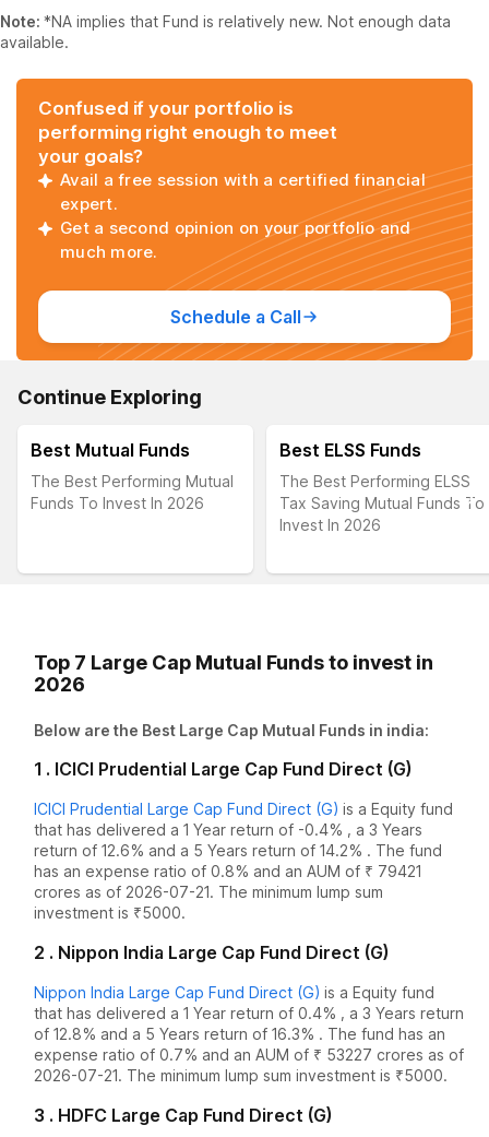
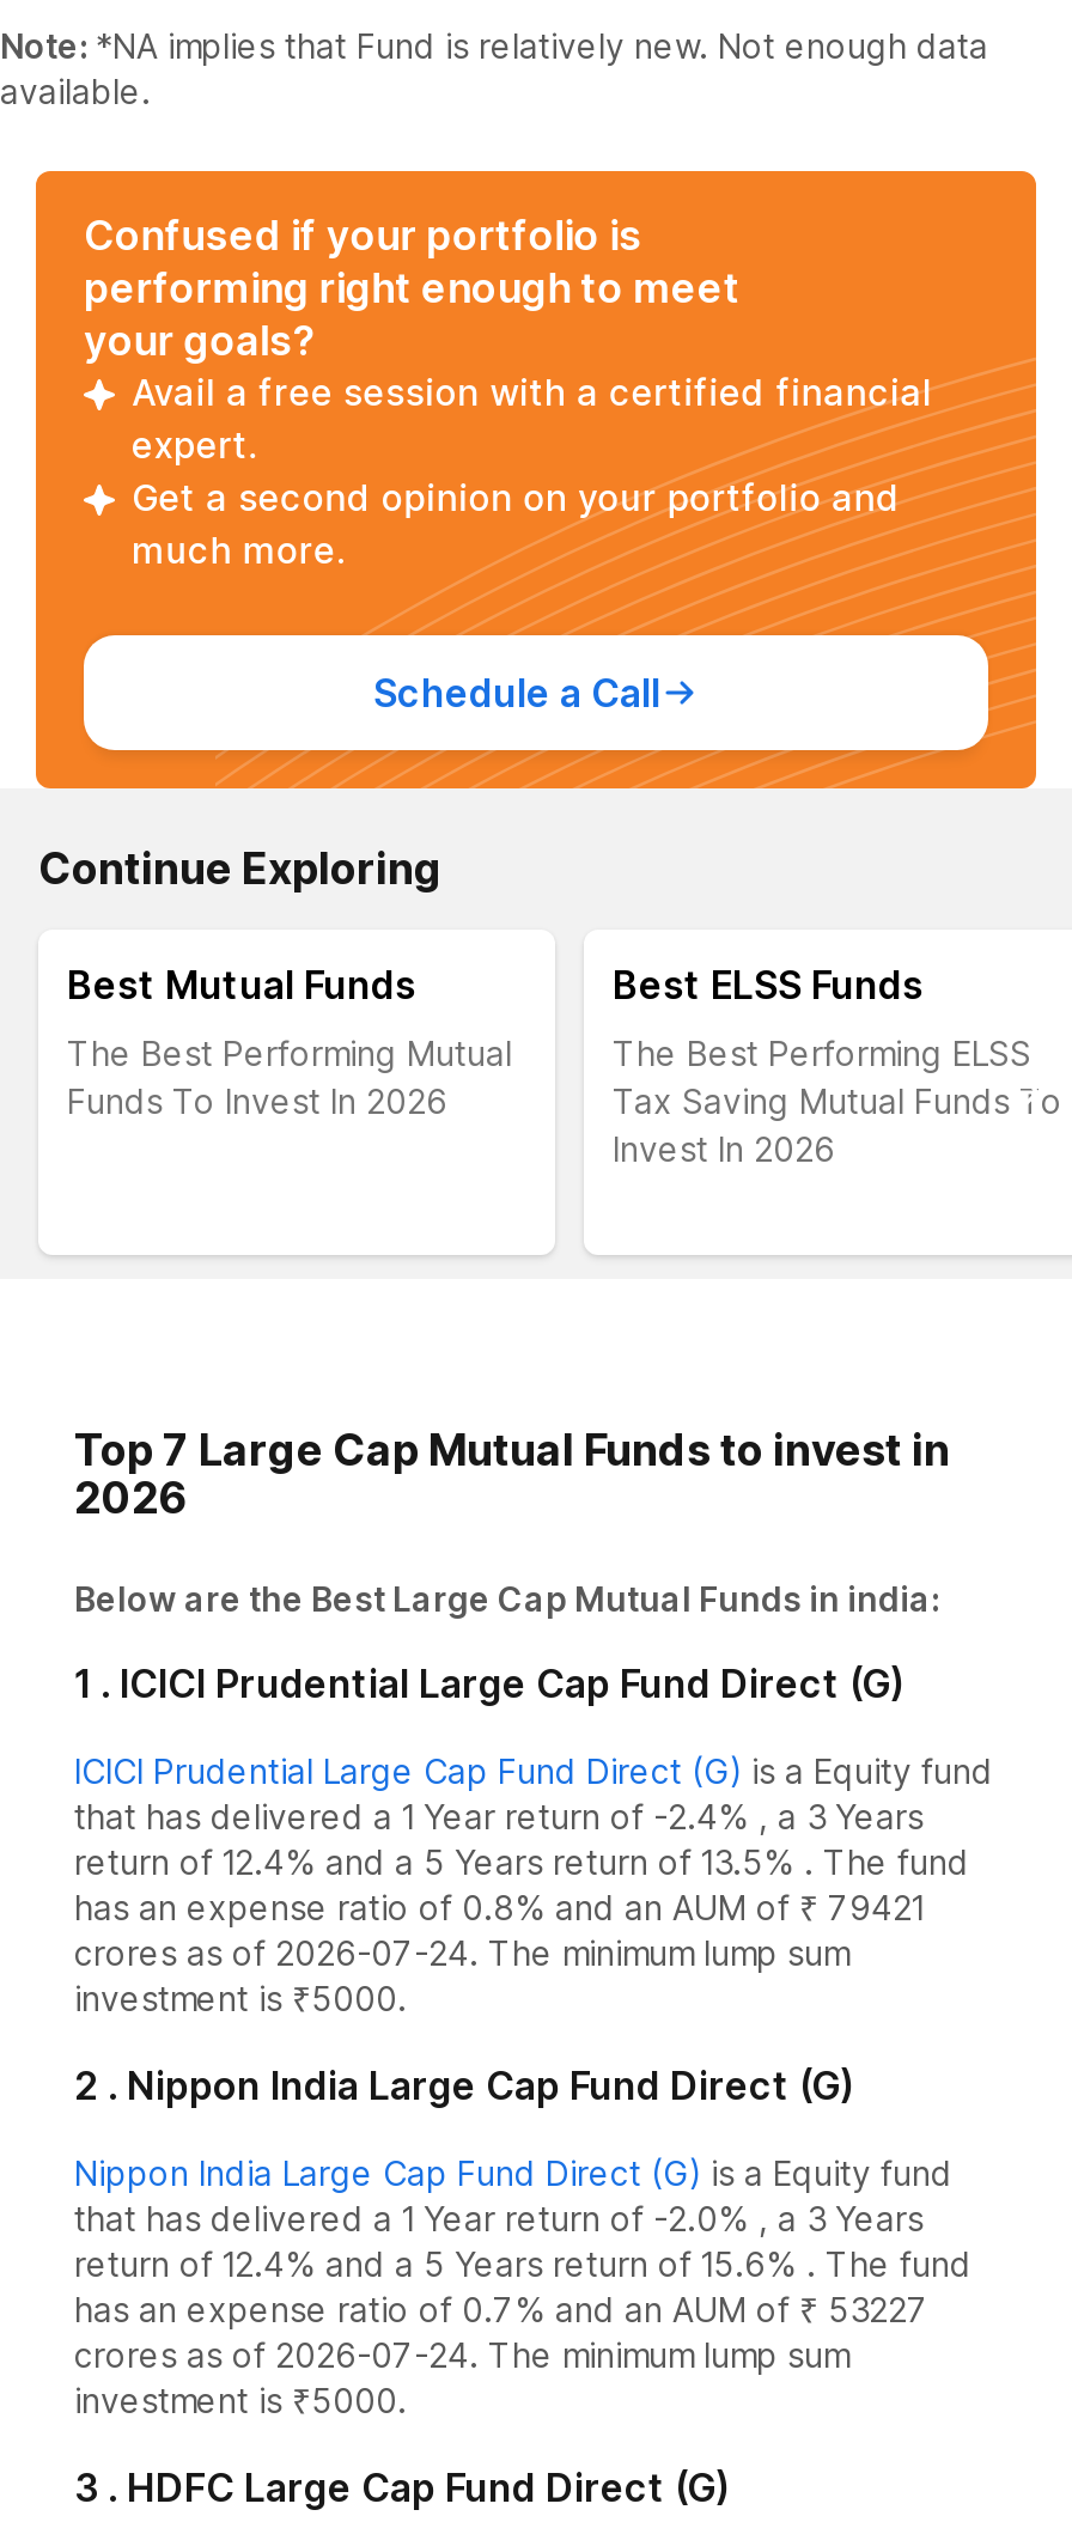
[34,820,422,839] that has delivered a 1 Year return of -0.4% , a 3 Years -> [74,1796,924,1836] that has delivered a 1 Year return of -2.4% , a 3 Years
[34,841,442,860] return of 12.6% and a 5 Years return of 14.2% . The fund -> [74,1841,969,1882] return of 12.4% and a 5 Years return of 13.5% . The fund
[34,883,383,901] crores as of 2026-07-21. The minimum lump sum -> [74,1932,849,1973] crores as of 2026-07-24. The minimum lump sum
[34,1004,464,1085] that has delivered a 1 Year return of 0.4% , a 3 Years return | of 12.8% and a 5 Years return of 16.3% . The fund has an | expense ratio of 0.7% and an AUM of ₹ 53227 crores as of | 2026-07-21. The minimum lump sum investment is ₹5000. -> [74,2198,971,2420] that has delivered a 1 Year return of -2.0% , a 3 Years | return of 12.4% and a 5 Years return of 15.6% . The fund | has an expense ratio of 0.7% and an AUM of ₹ 53227 | crores as of 2026-07-24. The minimum lump sum | investment is ₹5000.

